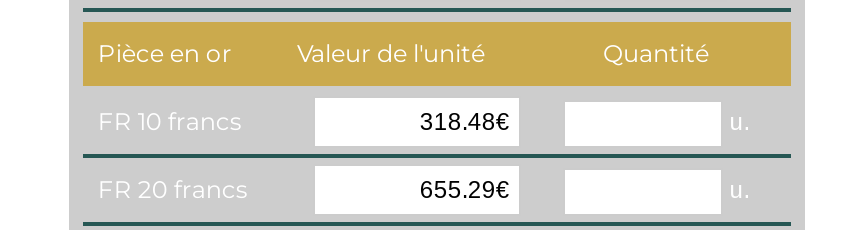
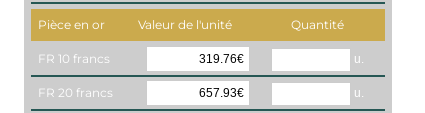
[420,108,510,136] 318.48€ -> [199,52,244,66] 319.76€
[420,176,510,204] 655.29€ -> [199,86,244,100] 657.93€

